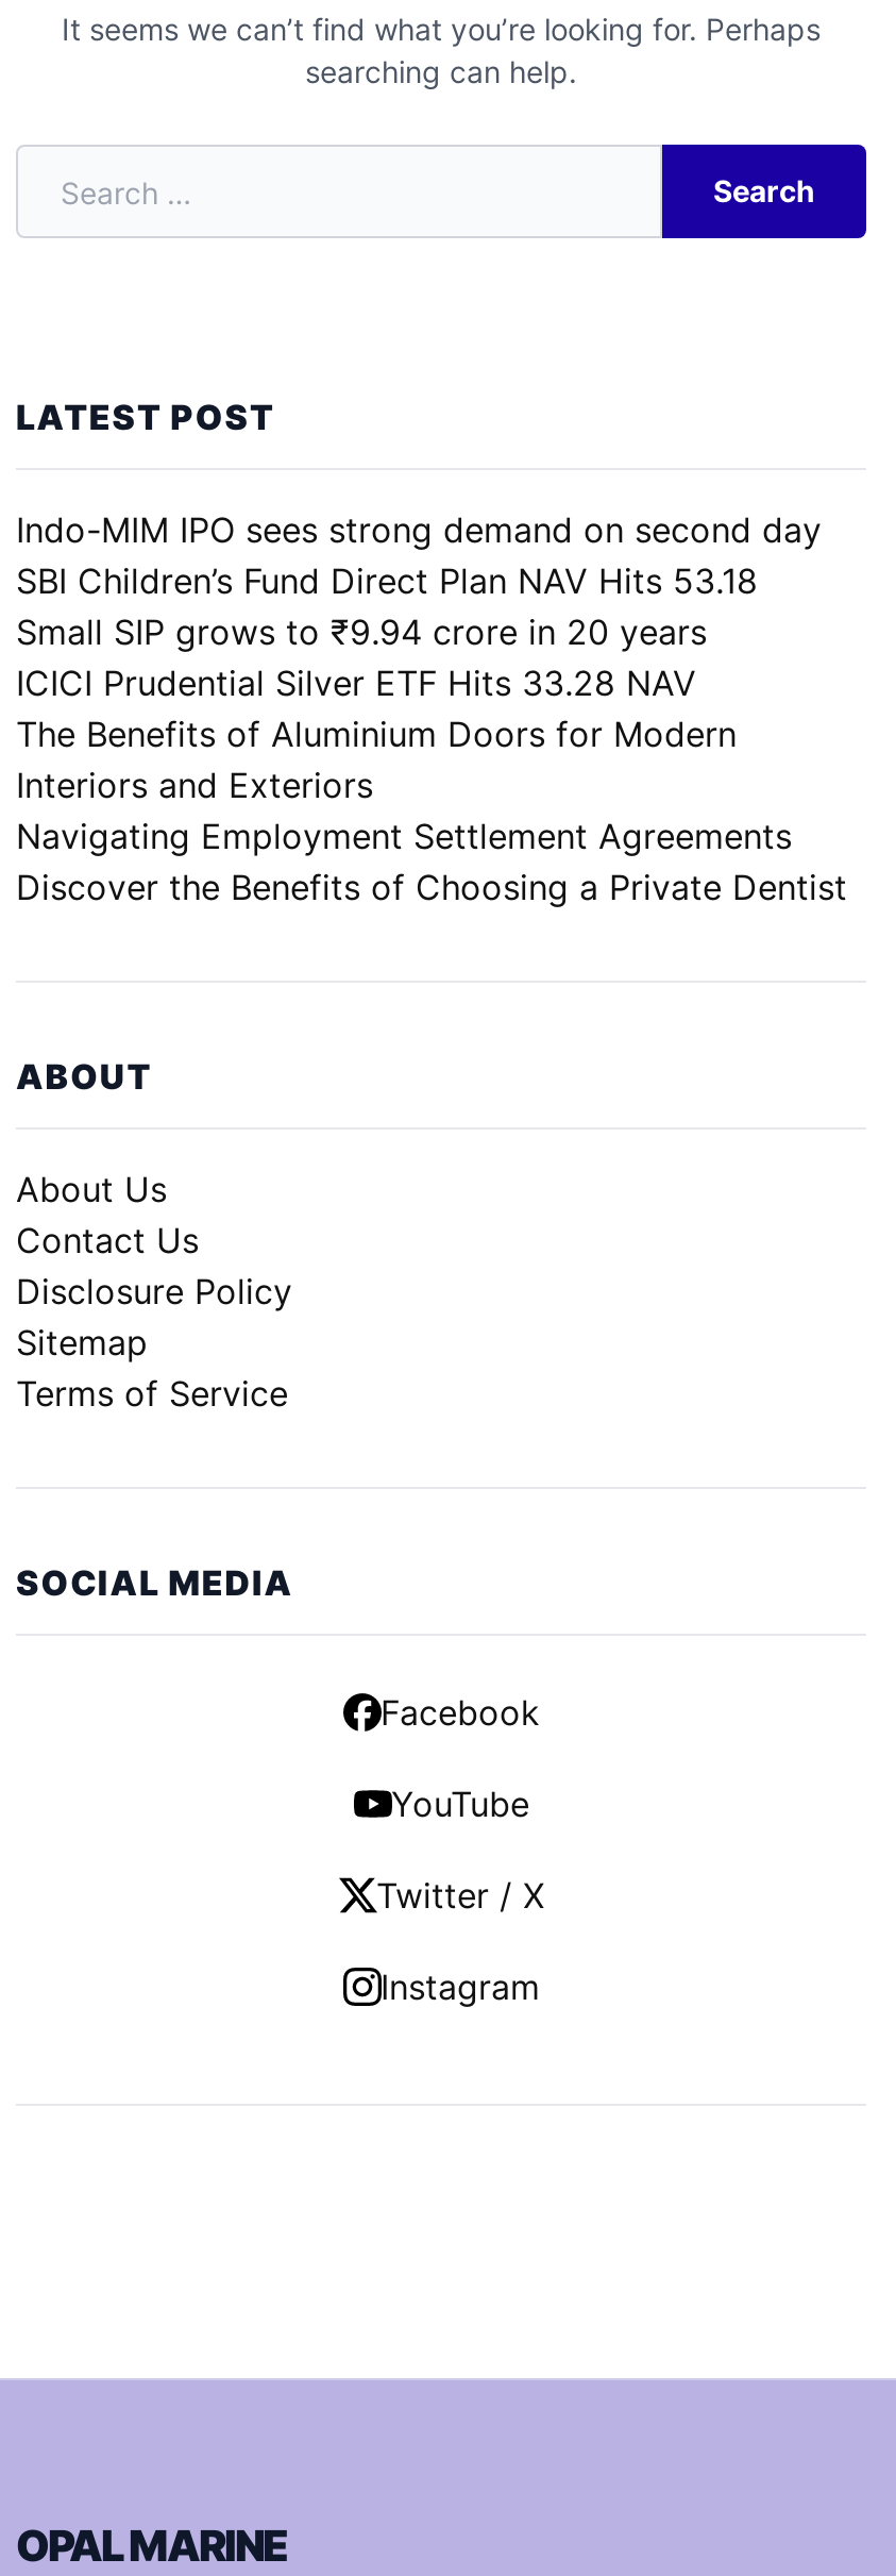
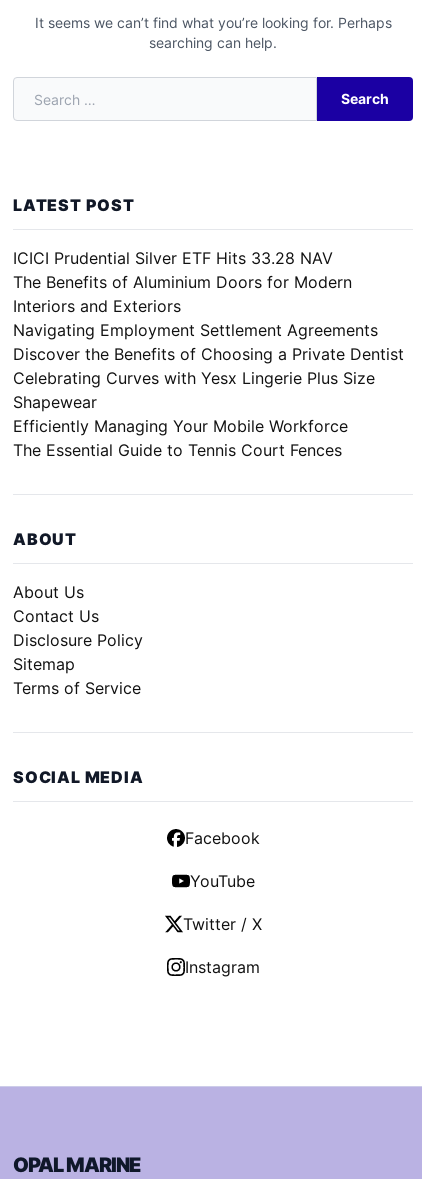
[16,508,822,653] Indo-MIM IPO sees strong demand on second day | SBI Children’s Fund Direct Plan NAV Hits 53.18 | Small SIP grows to ₹9.94 crore in 20 years -> none
moved [16,662,847,908] -> [13,248,404,364]: ICICI Prudential Silver ETF Hits 33.28 NAV | The Benefits of Aluminium Doors for Modern | Interiors and Exteriors | Navigating Employment Settlement Agreements | Discover the Benefits of Choosing a Private Dentist
none -> [13,368,375,460] Celebrating Curves with Yesx Lingerie Plus Size | Shapewear | Efficiently Managing Your Mobile Workforce | The Essential Guide to Tennis Court Fences
moved [16,1055,544,2008] -> [13,529,261,977]: ABOUT | About Us | Contact Us | ... | Twitter / X | Instagram

